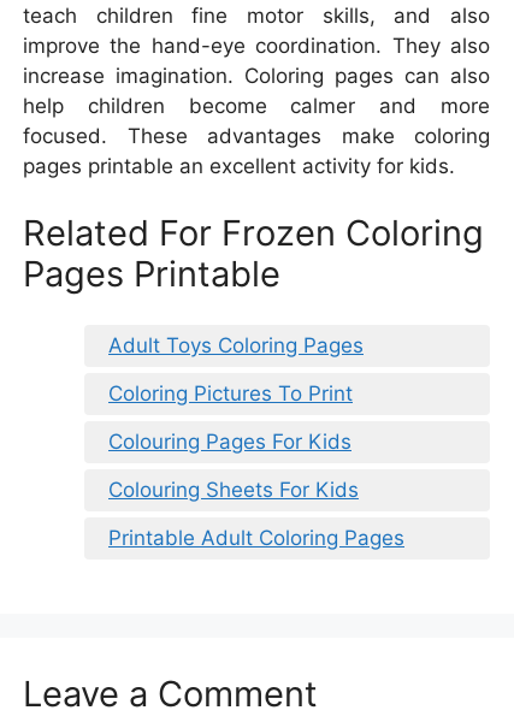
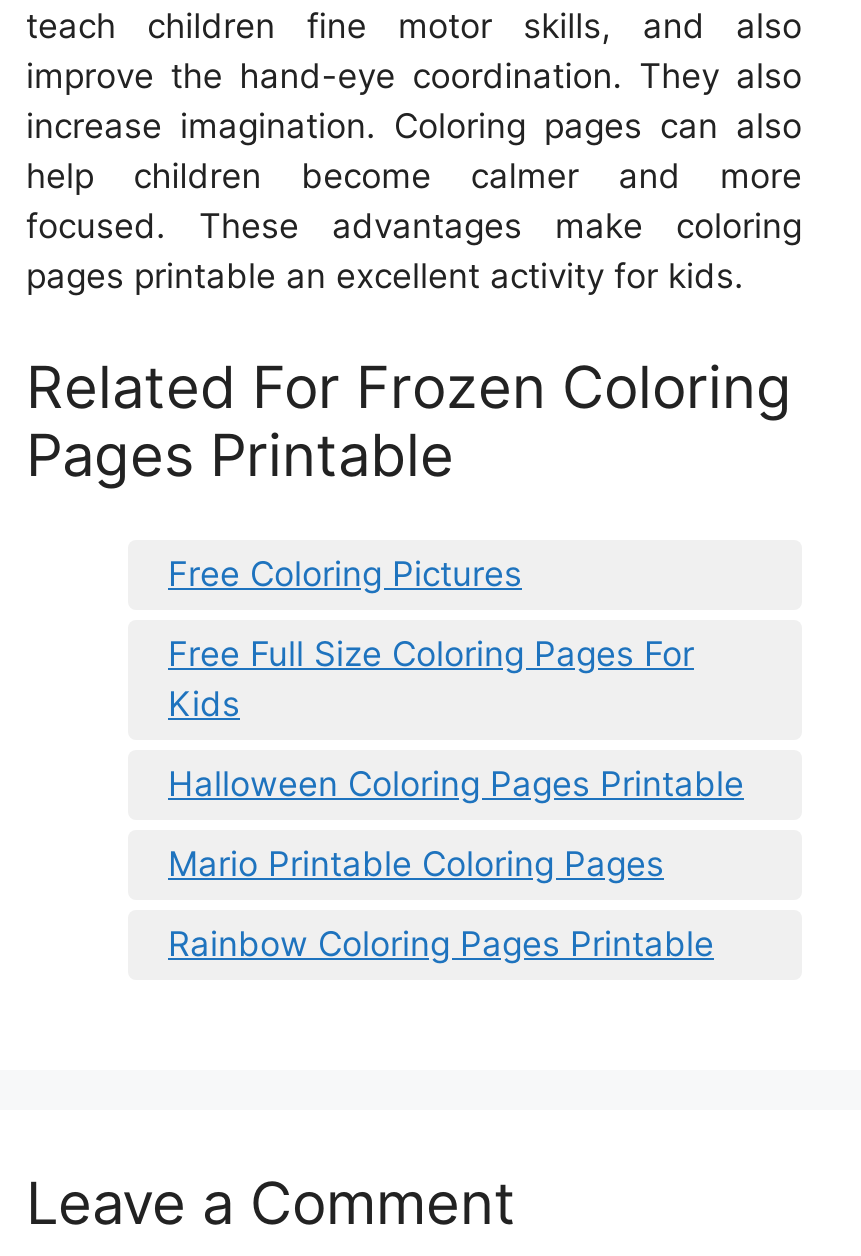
[108,334,364,358] Adult Toys Coloring Pages -> [168,555,522,595] Free Coloring Pictures
[108,382,353,406] Coloring Pictures To Print -> [168,635,694,725] Free Full Size Coloring Pages For | Kids
[108,430,351,454] Colouring Pages For Kids -> [168,765,744,805] Halloween Coloring Pages Printable
[108,478,359,502] Colouring Sheets For Kids -> [168,845,664,885] Mario Printable Coloring Pages
[108,526,404,551] Printable Adult Coloring Pages -> [168,925,714,965] Rainbow Coloring Pages Printable

